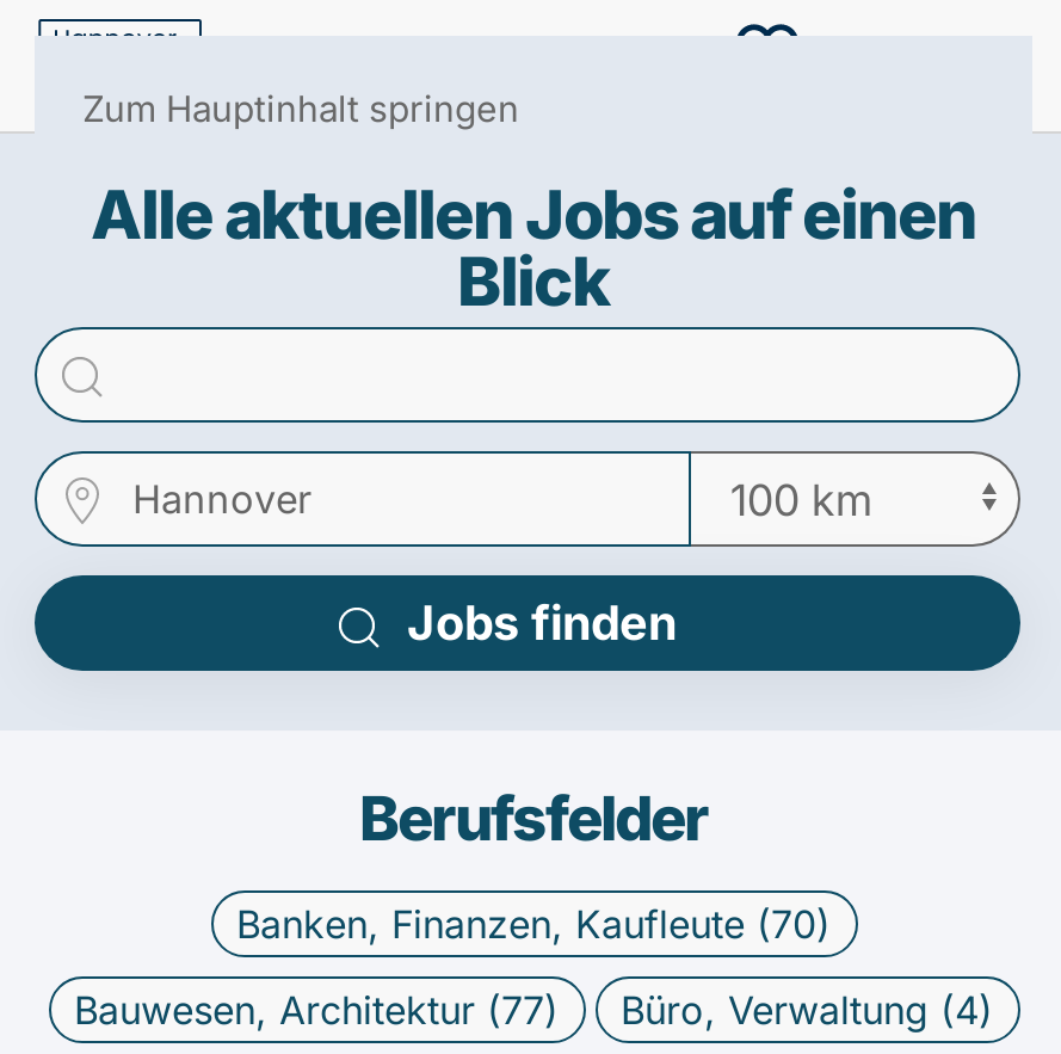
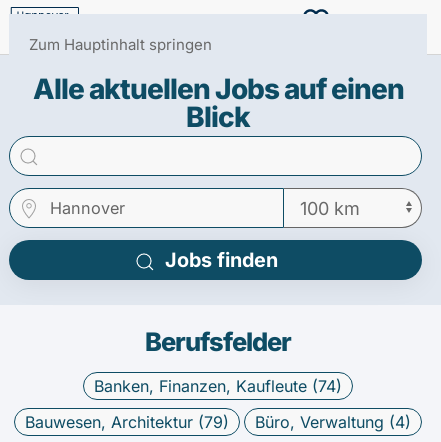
[236,900,831,948] Banken, Finanzen, Kaufleute (70) -> [94,376,342,396] Banken, Finanzen, Kaufleute (74)
[74,986,559,1034] Bauwesen, Architektur (77) -> [25,412,229,432] Bauwesen, Architektur (79)

